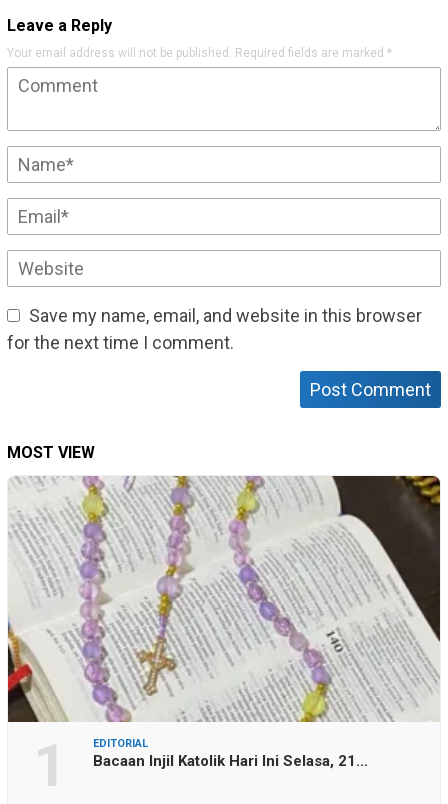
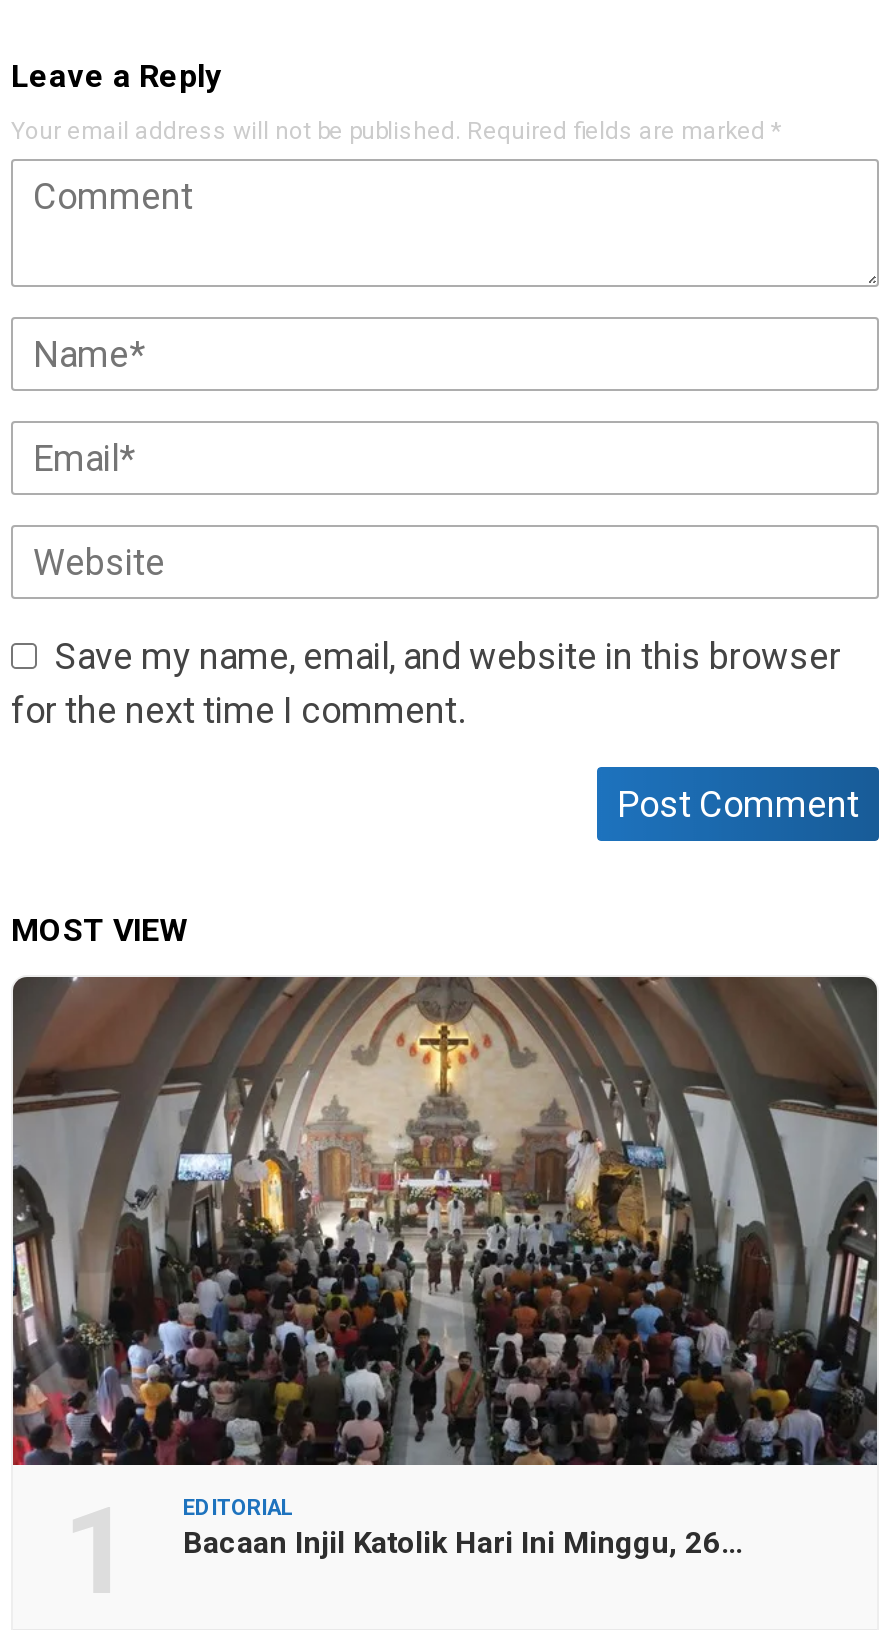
[7,475,441,769] [image] | Bacaan Injil Katolik Hari Ini Selasa, 21… -> [11,975,879,1561] [image] | Bacaan Injil Katolik Hari Ini Minggu, 26…

